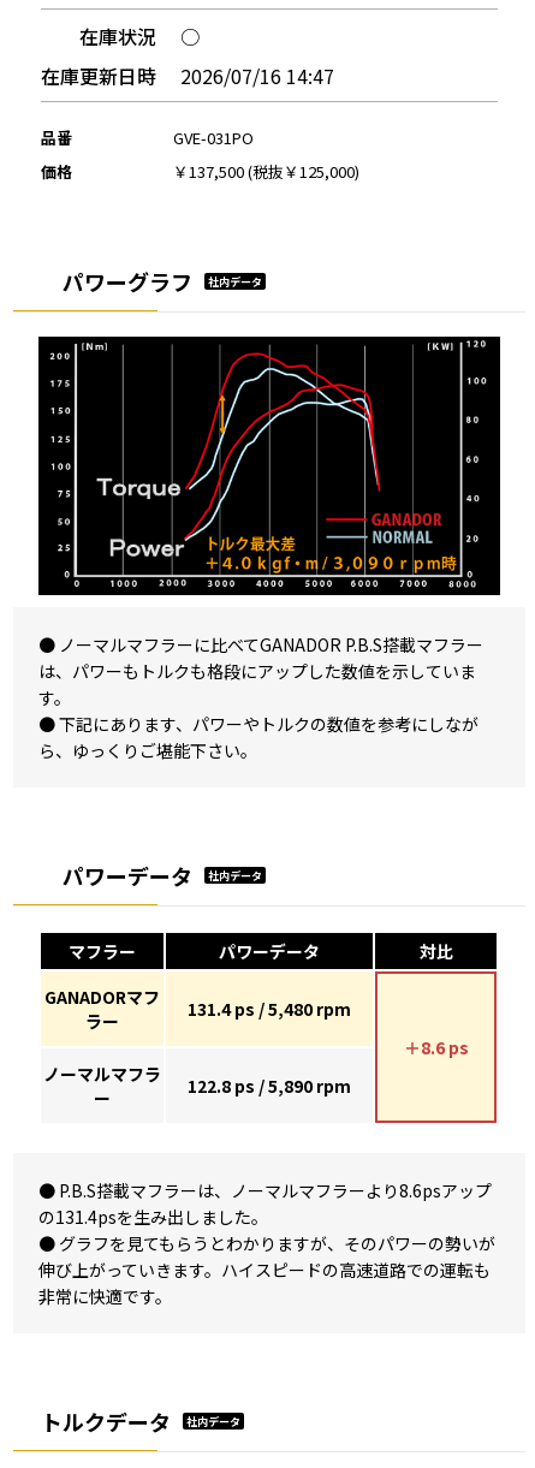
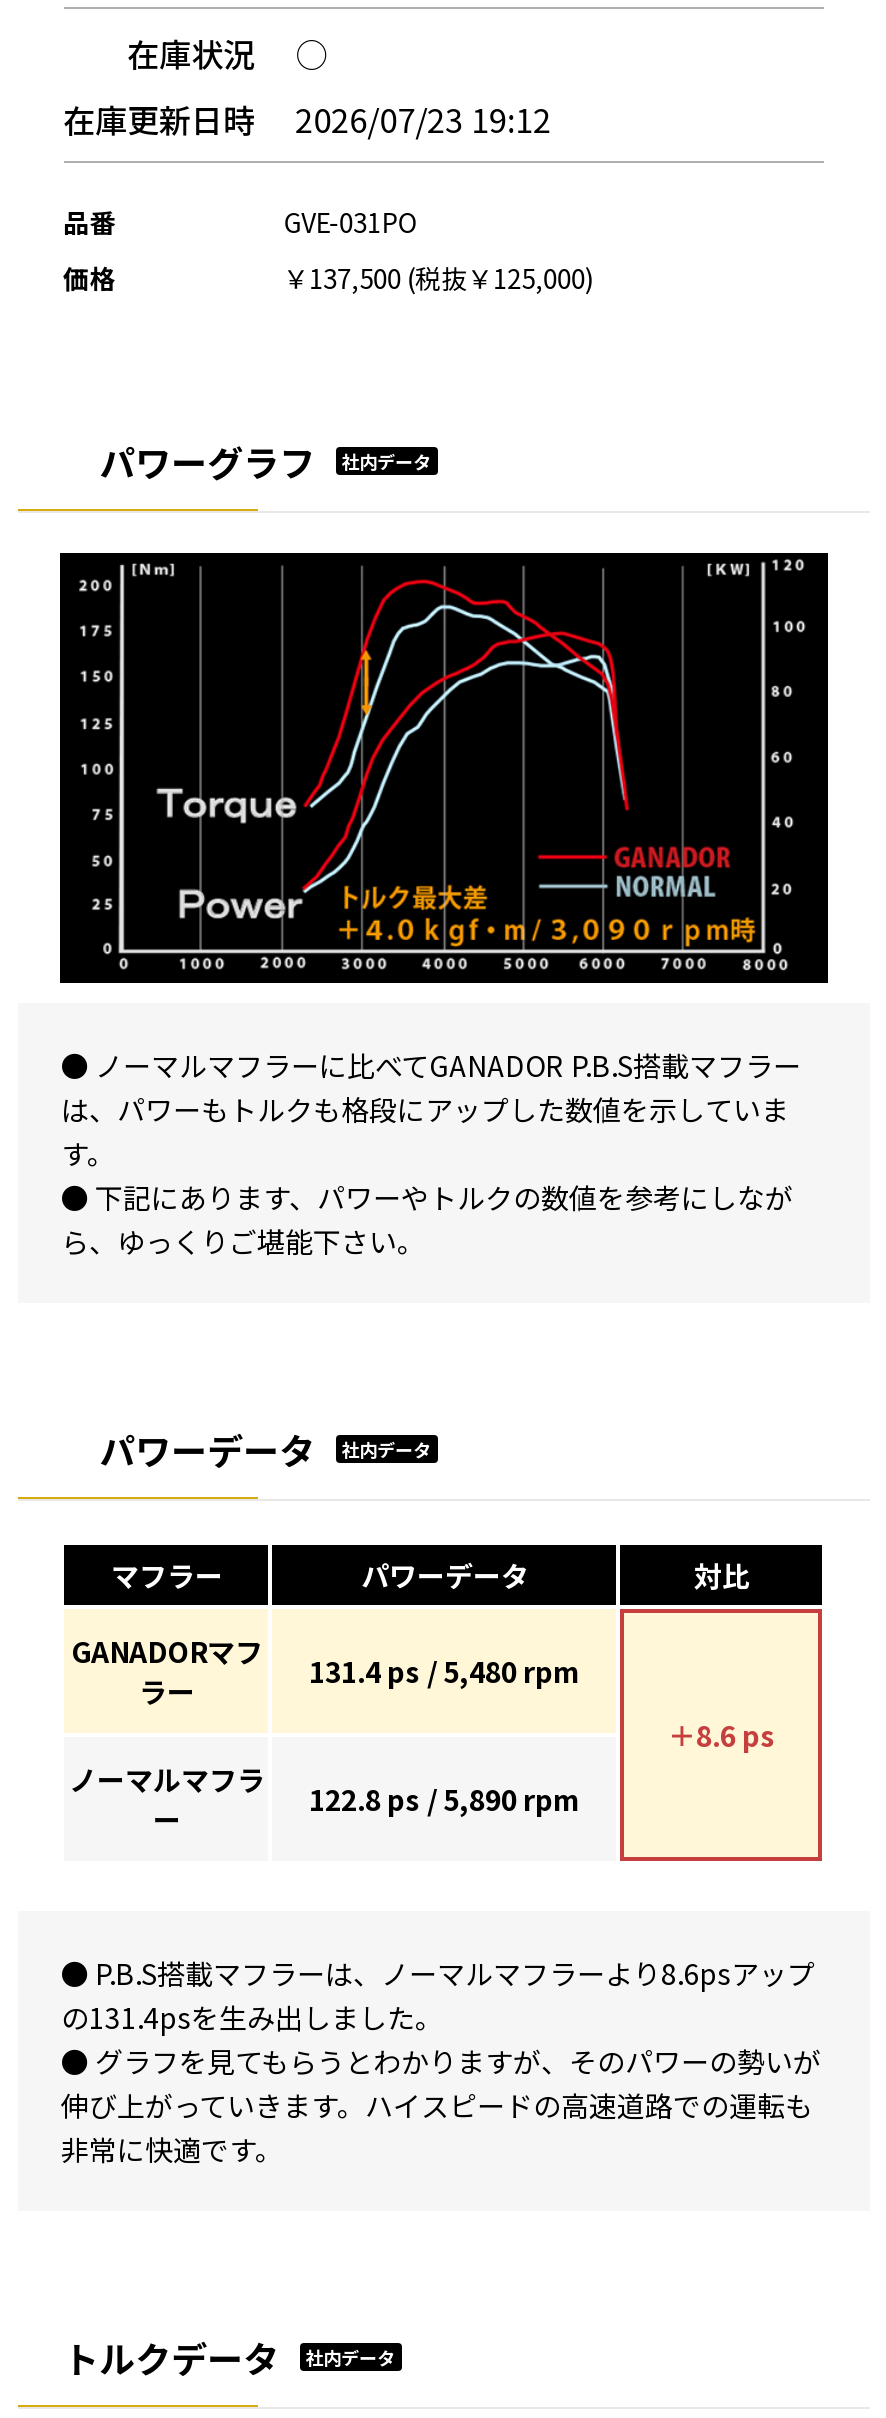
[40,61,334,90] 在庫更新日時 2026/07/16 14:47 -> [63,94,551,142] 在庫更新日時 2026/07/23 19:12

